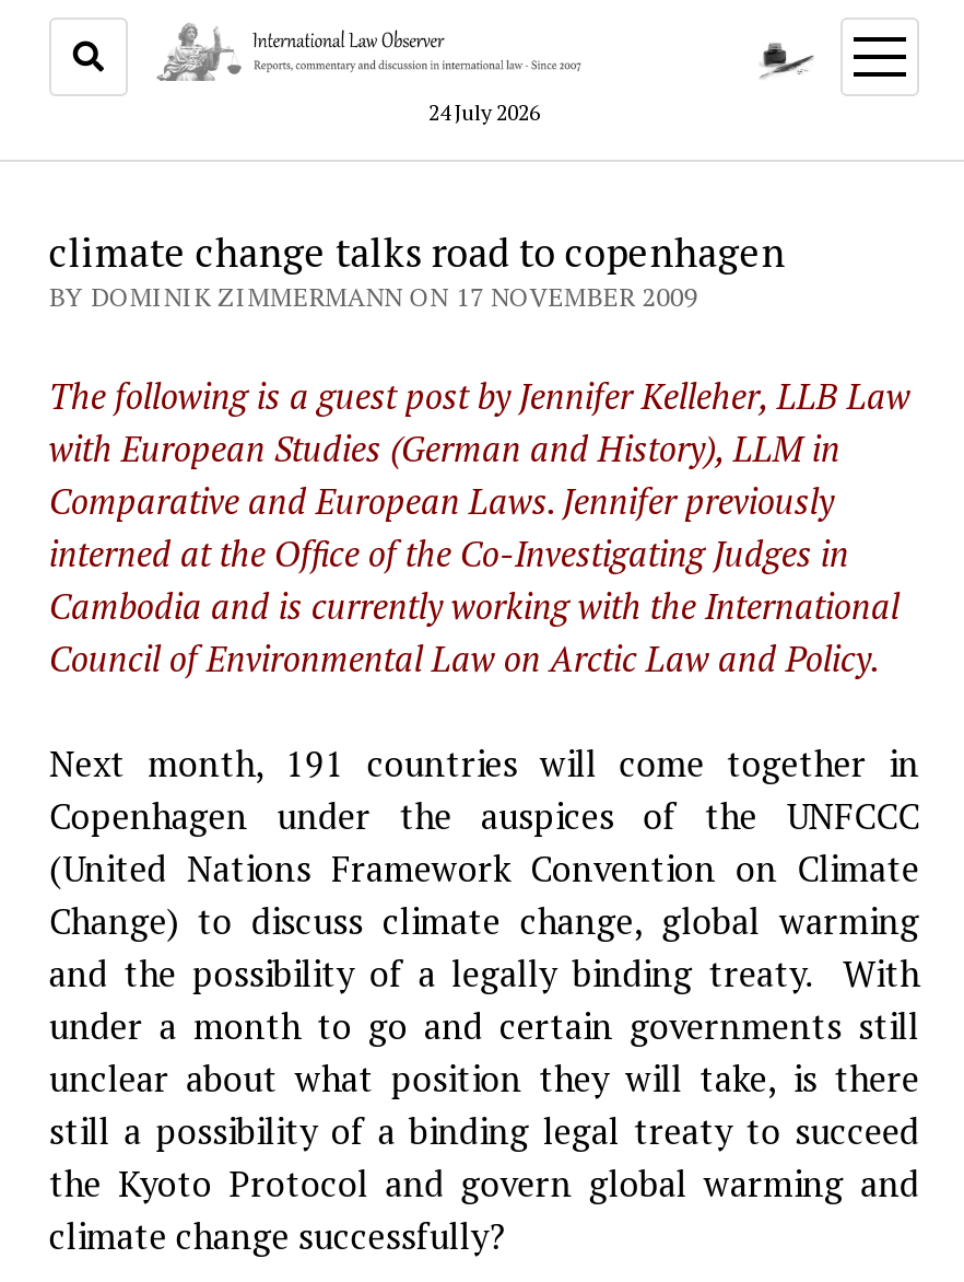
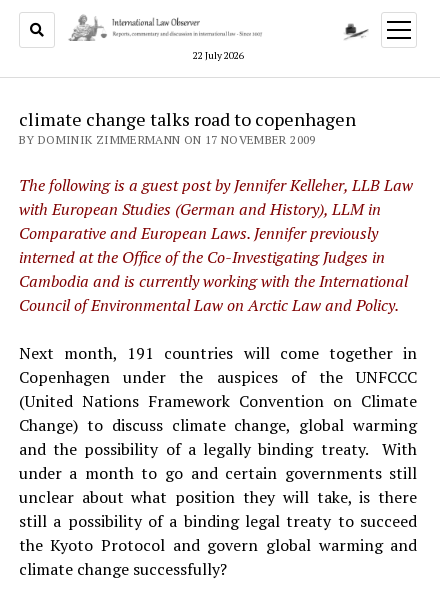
[428,99,540,127] 24 July 2026 -> [192,49,243,62] 22 July 2026

